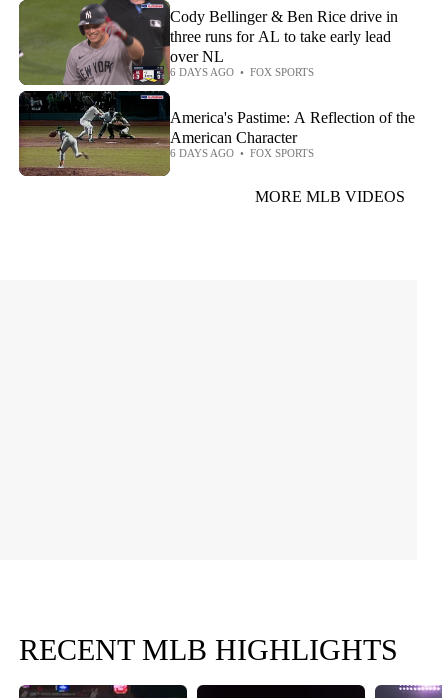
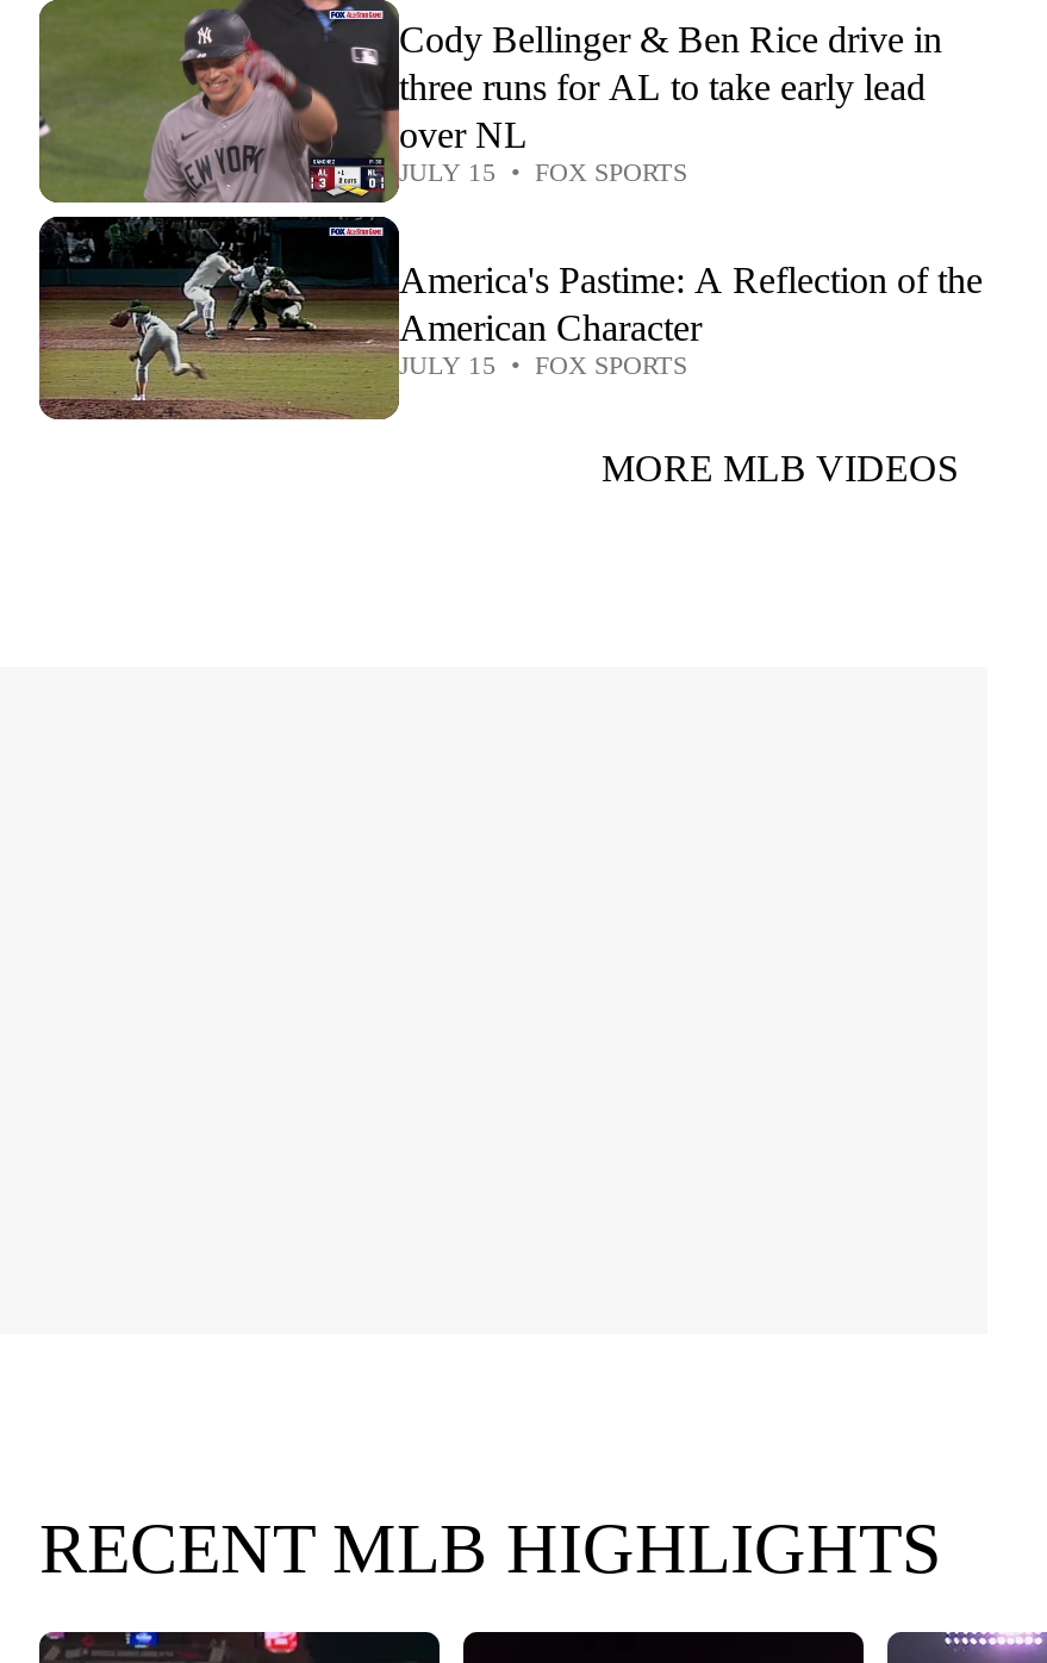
[170,66,314,78] 6 DAYS AGO • FOX SPORTS -> [399,157,687,185] JULY 15 • FOX SPORTS
[170,147,314,159] 6 DAYS AGO • FOX SPORTS -> [399,350,687,378] JULY 15 • FOX SPORTS

